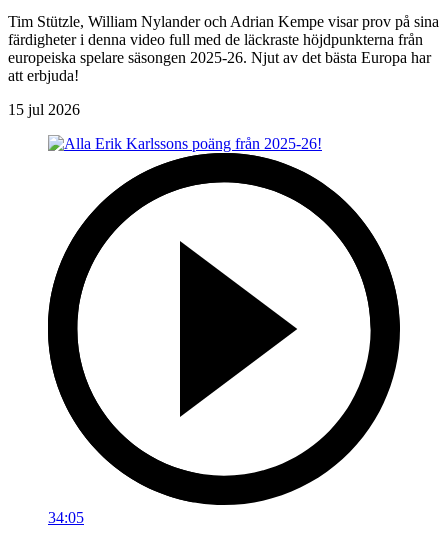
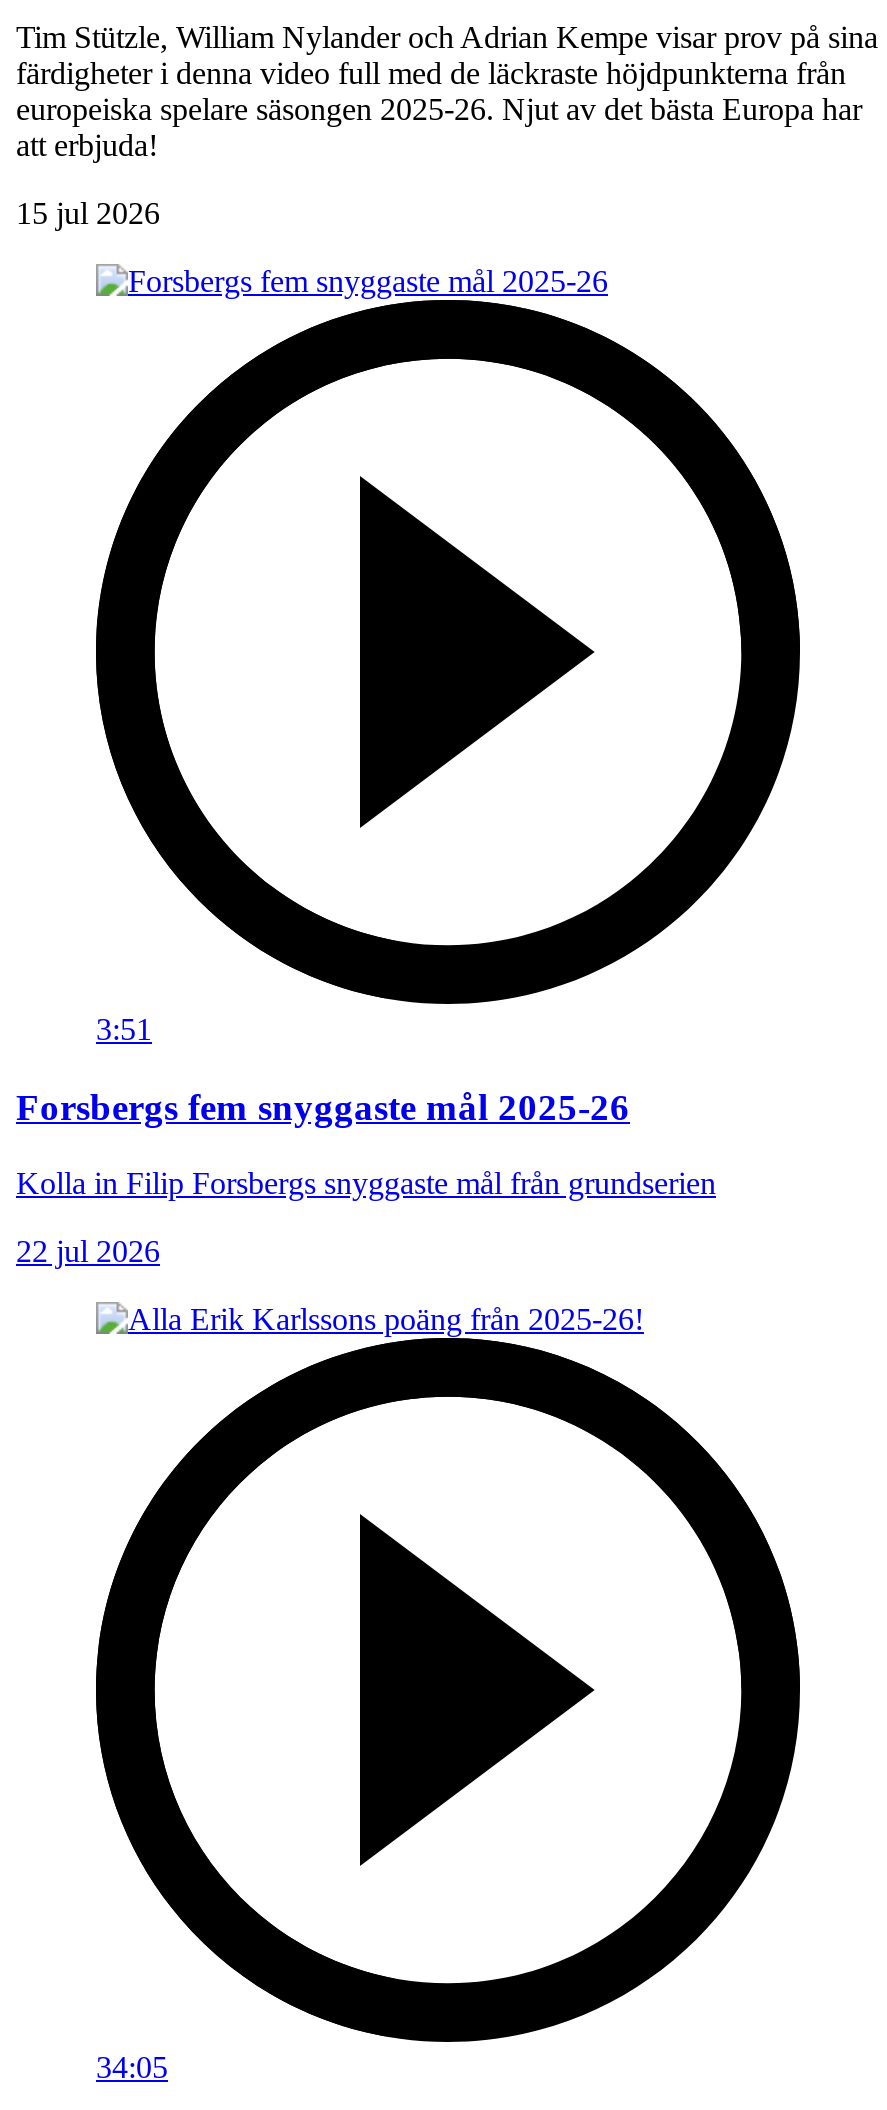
none -> [16,1012,716,1269] 3:51 | Forsbergs fem snyggaste mål 2025-26 | Kolla in Filip Forsbergs snyggaste mål från grundserien | 22 jul 2026

